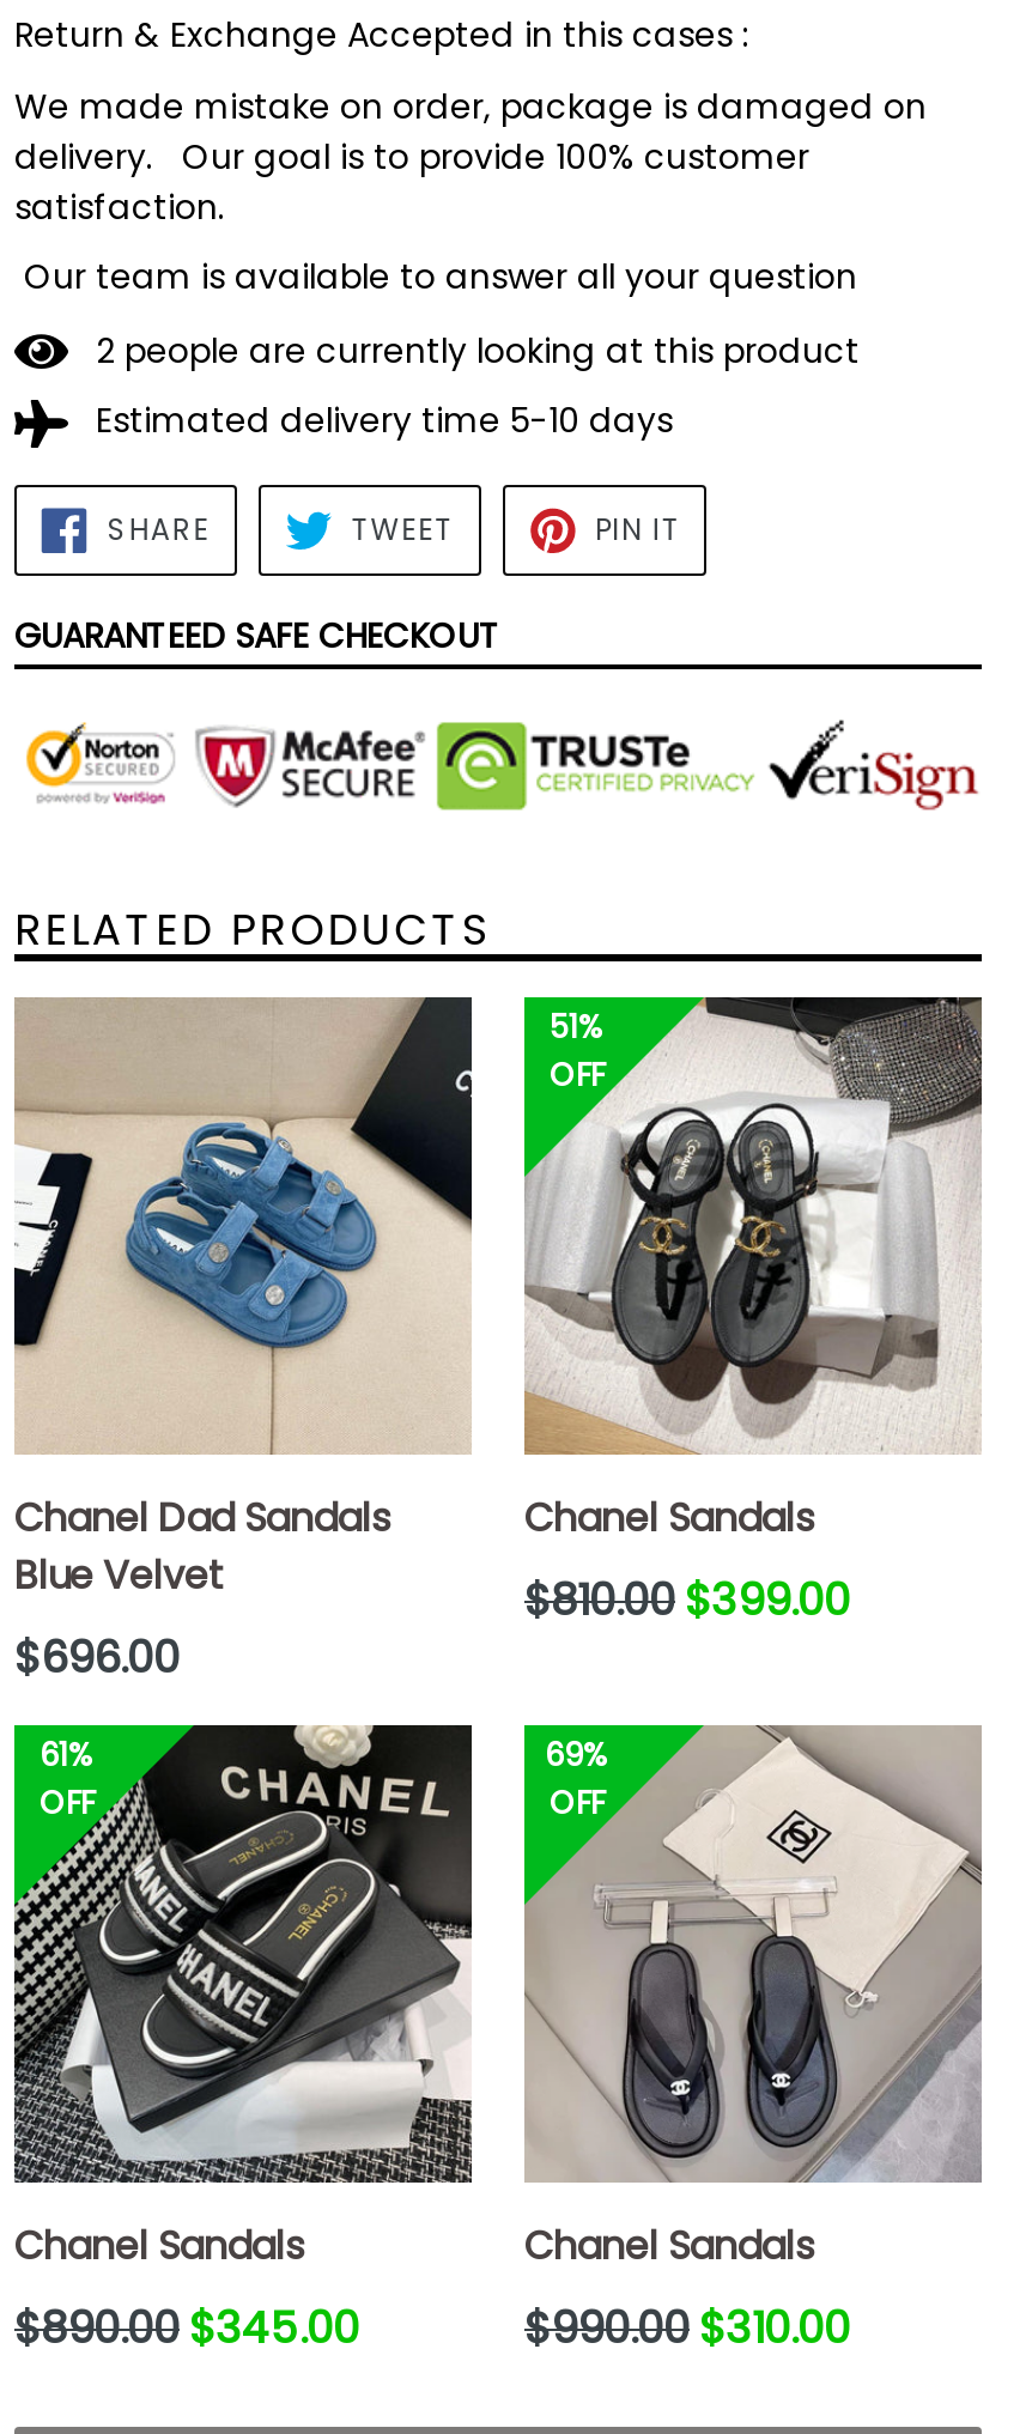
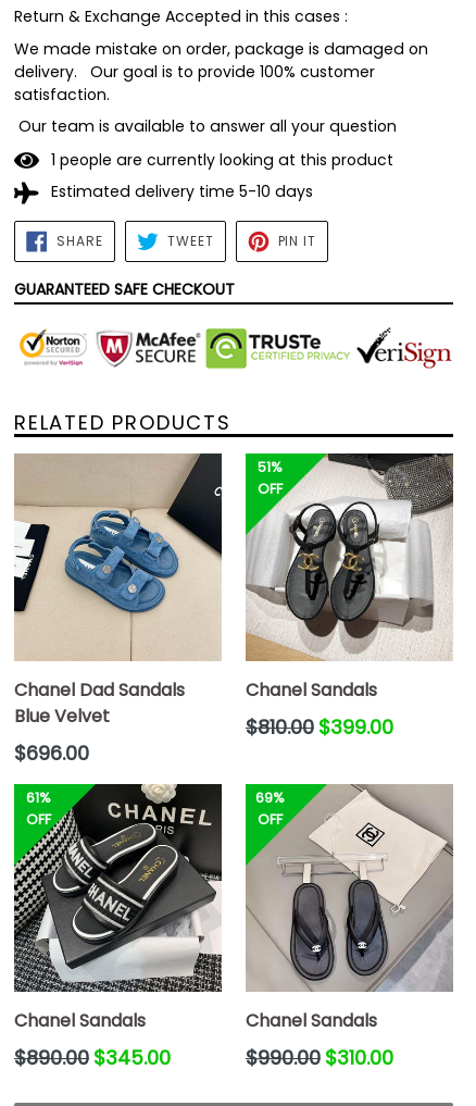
[96,327,860,375] 2 people are currently looking at this product -> [51,149,393,171] 1 people are currently looking at this product

